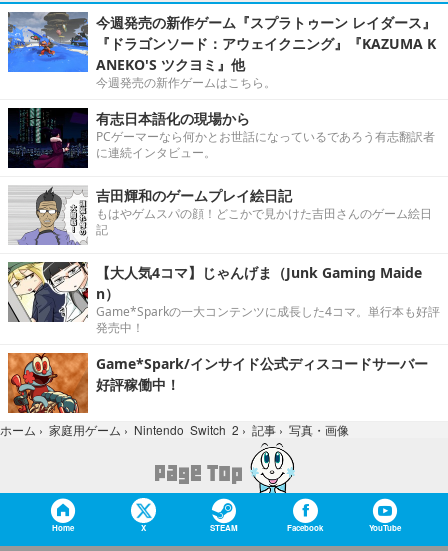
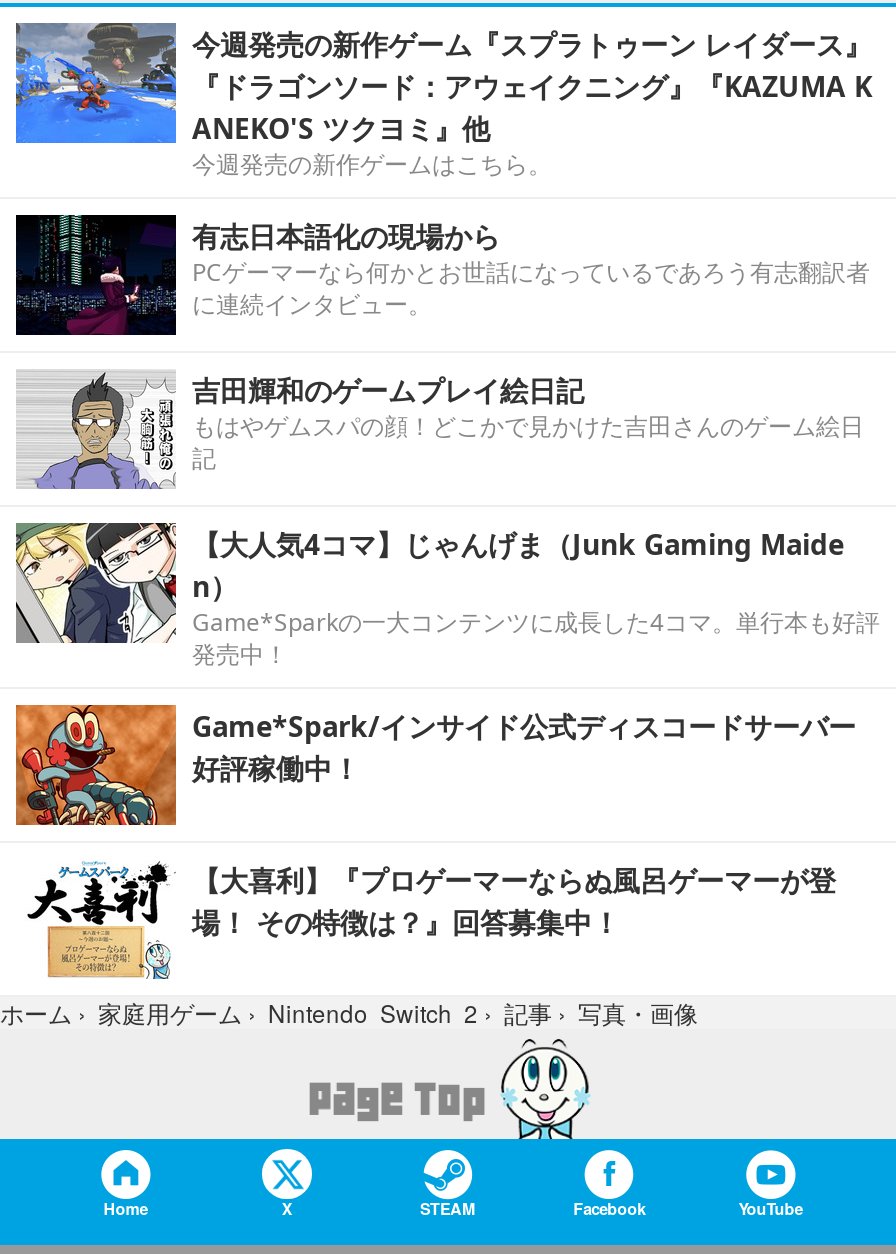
none -> [26,861,836,979] [image] | 【大喜利】『プロゲーマーならぬ風呂ゲーマーが登 | 場！ その特徴は？』回答募集中！

